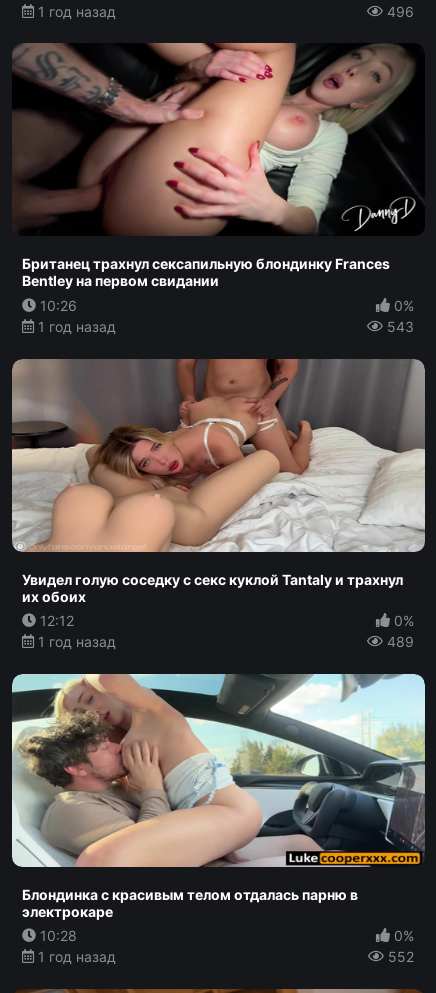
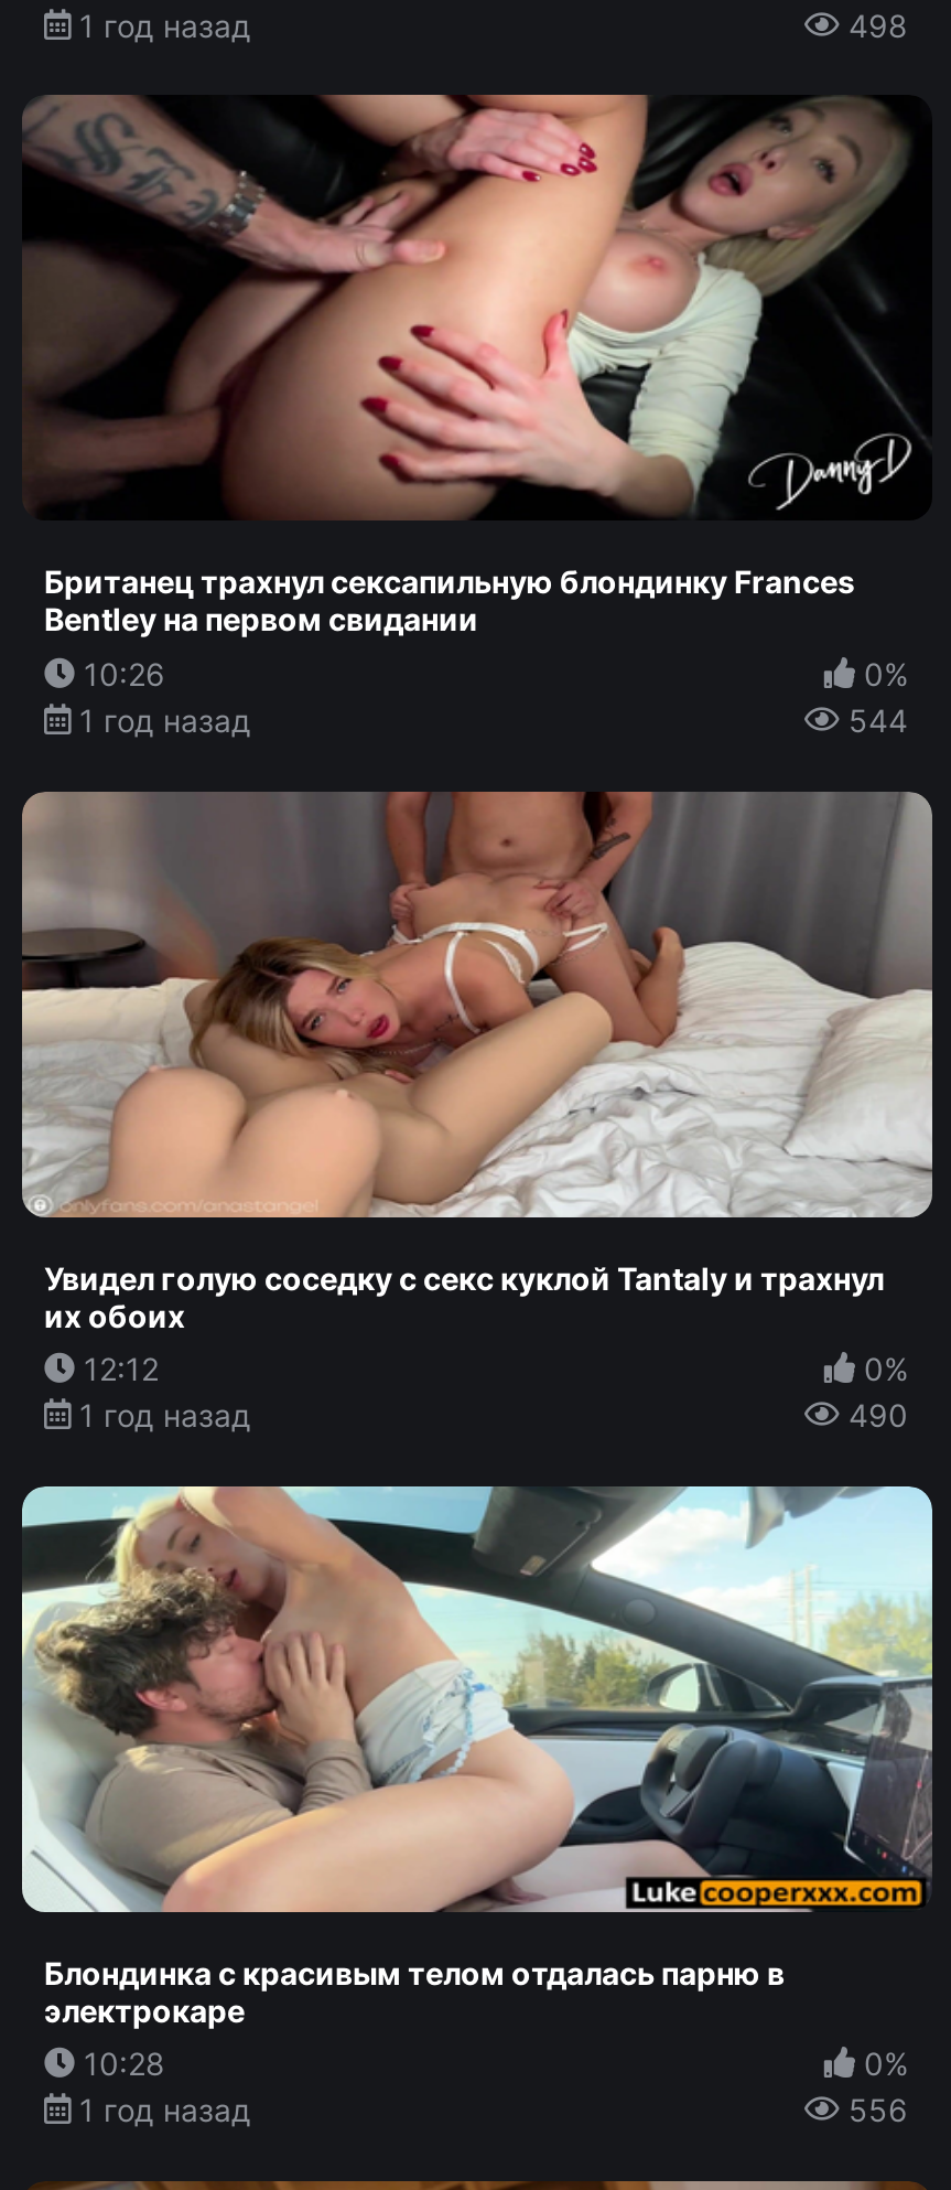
[383,3,414,20] 496 -> [840,6,908,43] 498
[383,318,414,335] 543 -> [840,701,908,739] 544
[383,633,414,650] 489 -> [840,1396,908,1434] 490
[384,948,414,965] 552 -> [840,2092,908,2129] 556

